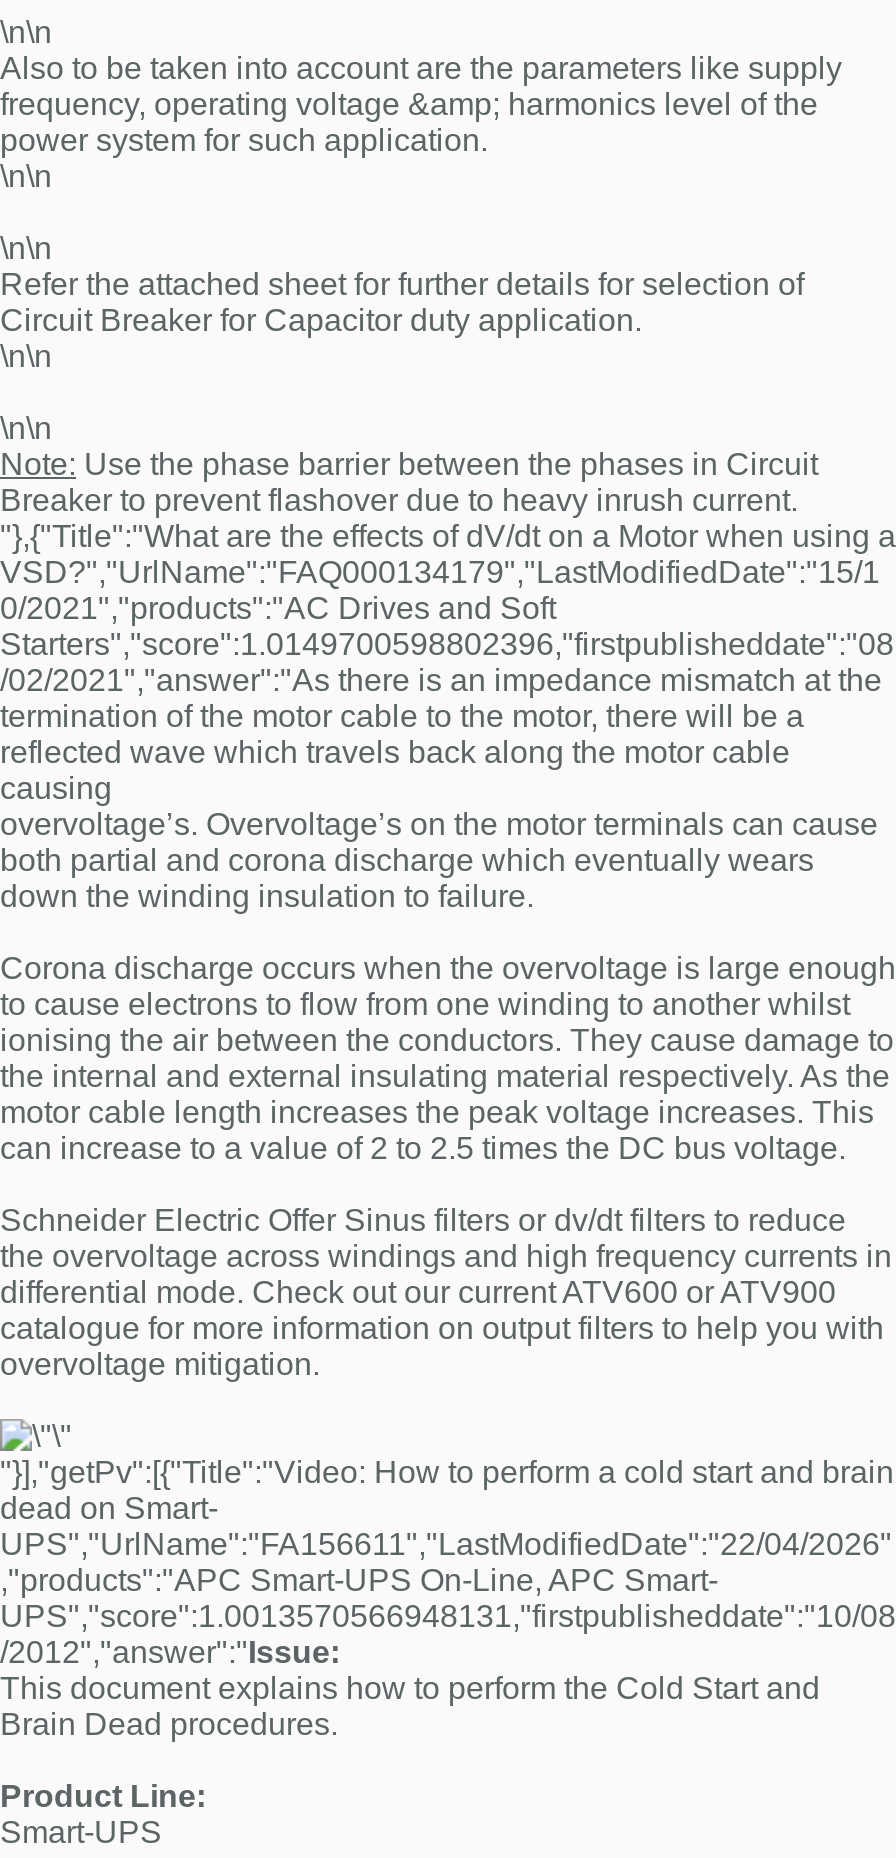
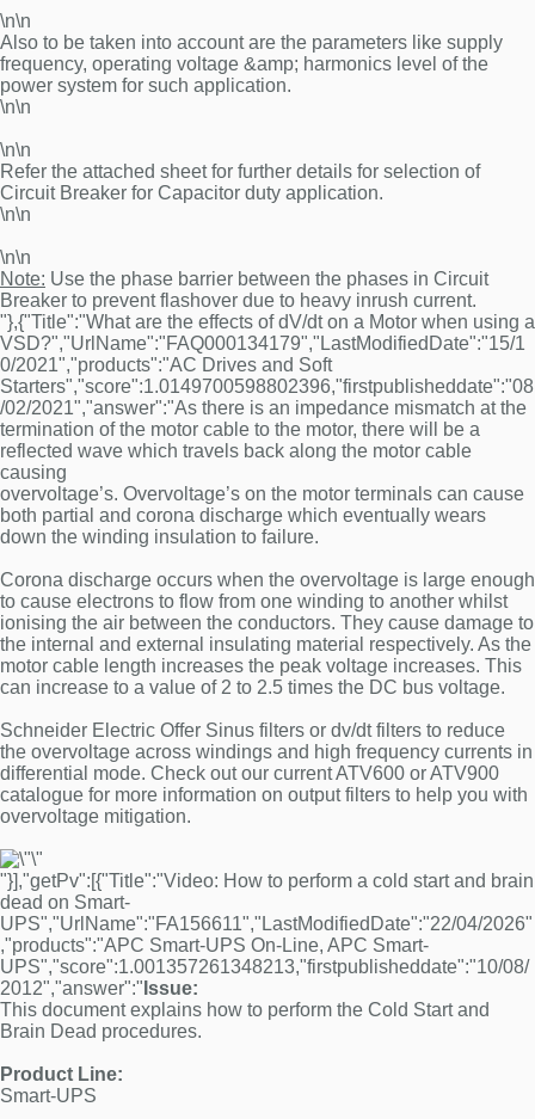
[0,1599,896,1669] UPS","score":1.0013570566948131,"firstpublisheddate":"10/08 | /2012","answer":"Issue: -> [0,956,529,998] UPS","score":1.001357261348213,"firstpublisheddate":"10/08/ | 2012","answer":"Issue:

